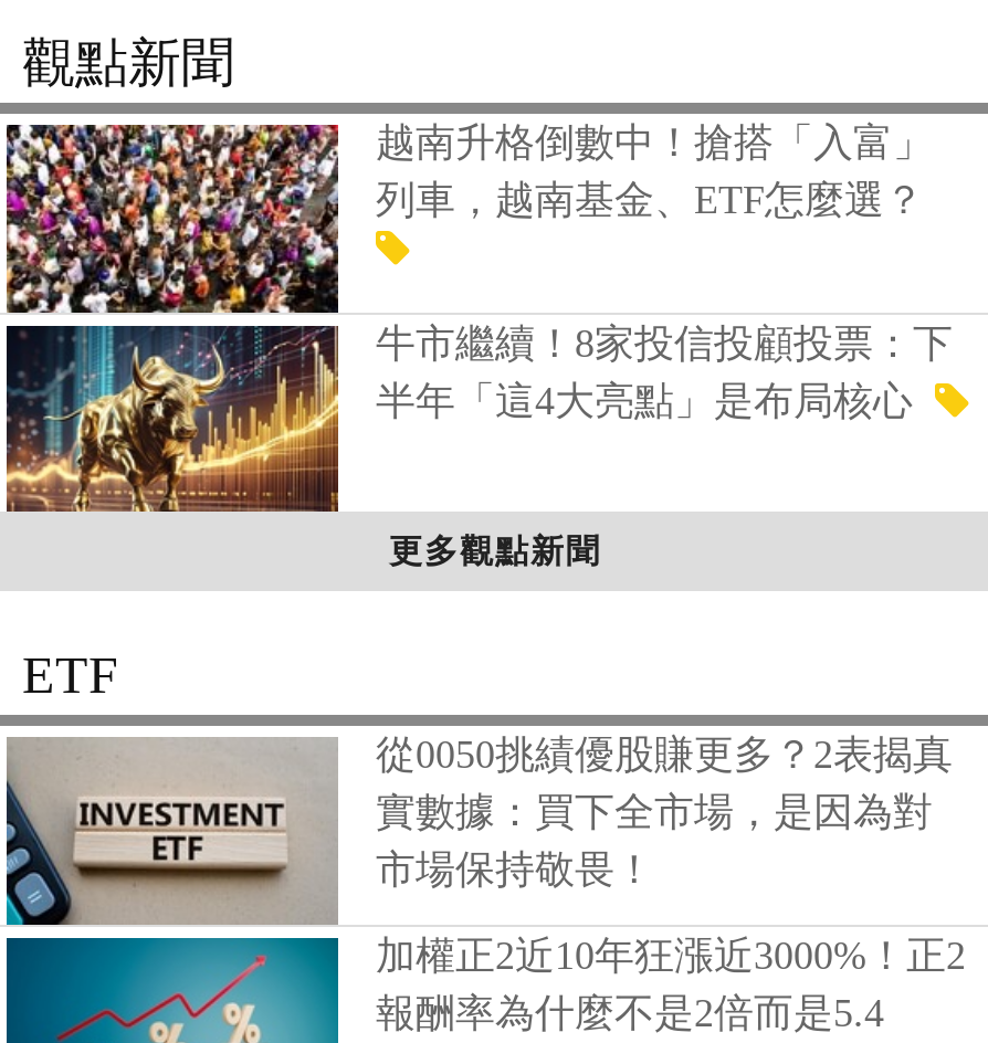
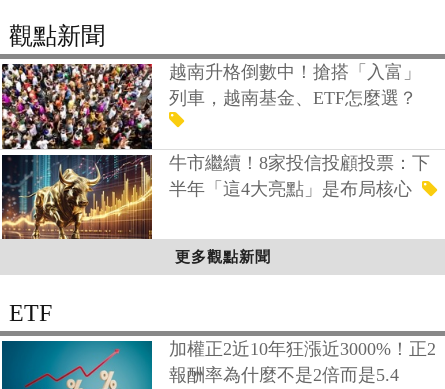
[7,734,953,941] [image] | 從0050挑績優股賺更多？2表揭真 | 實數據：買下全市場，是因為對 | 市場保持敬畏！ -> none

